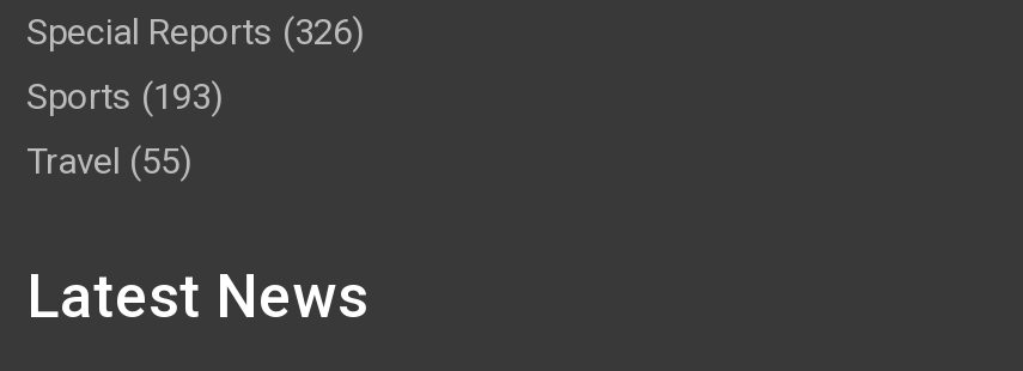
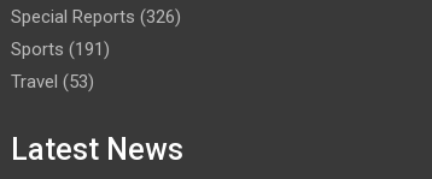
[26,76,223,119] Sports (193) -> [11,39,110,61] Sports (191)
[26,141,191,184] Travel (55) -> [11,71,94,93] Travel (53)

